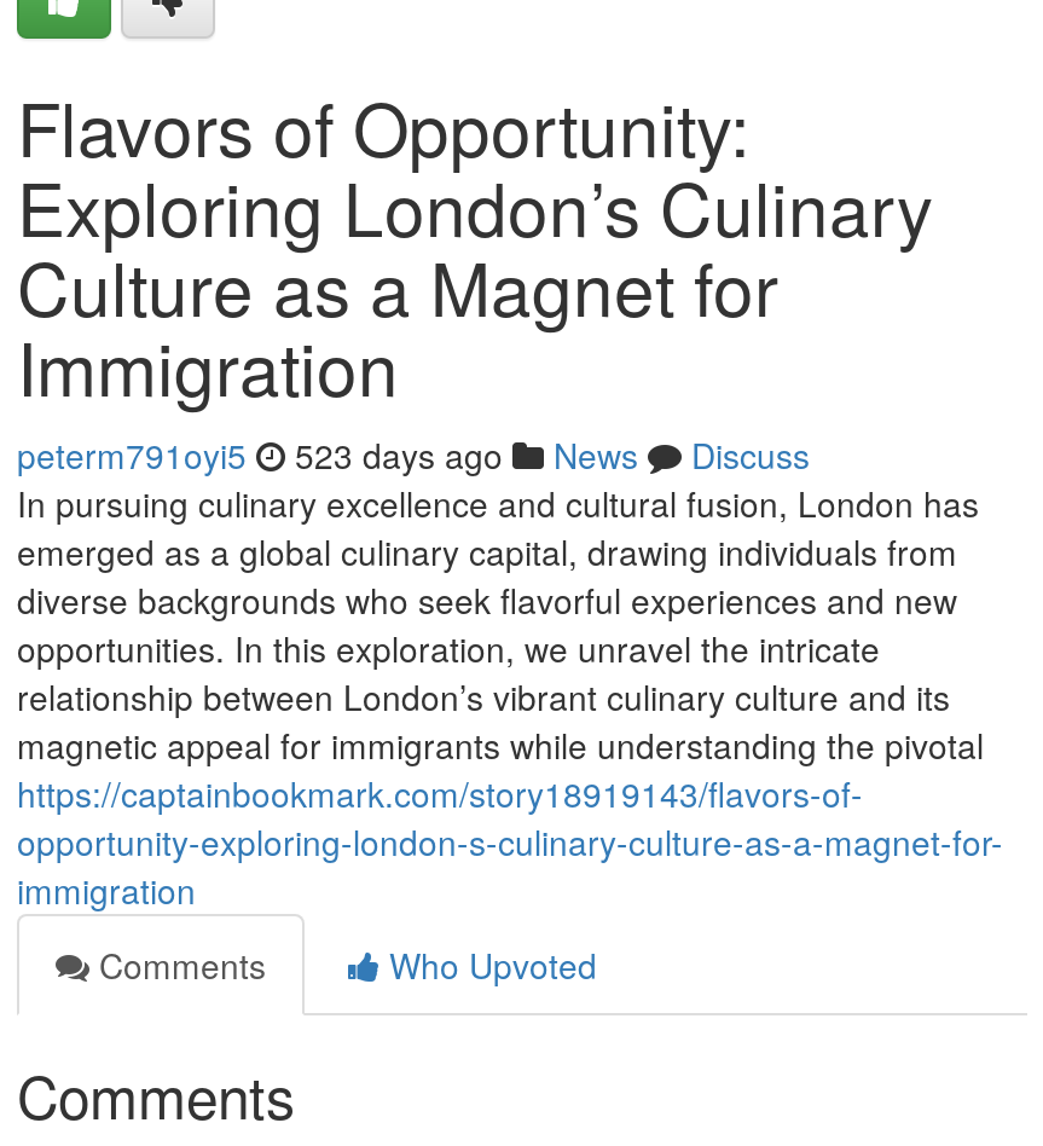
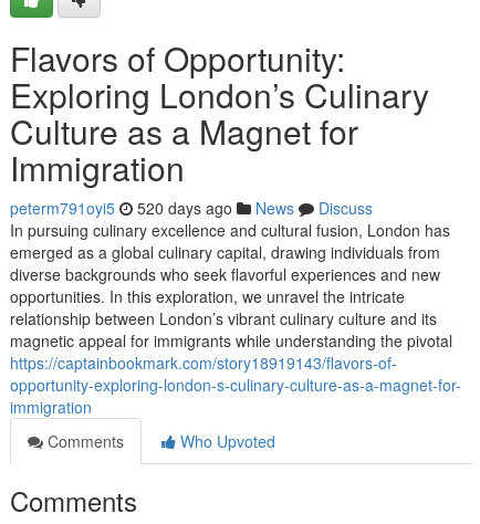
[17,430,810,479] peterm791oyi5 523 days ago News Discuss -> [10,197,373,219] peterm791oyi5 520 days ago News Discuss

